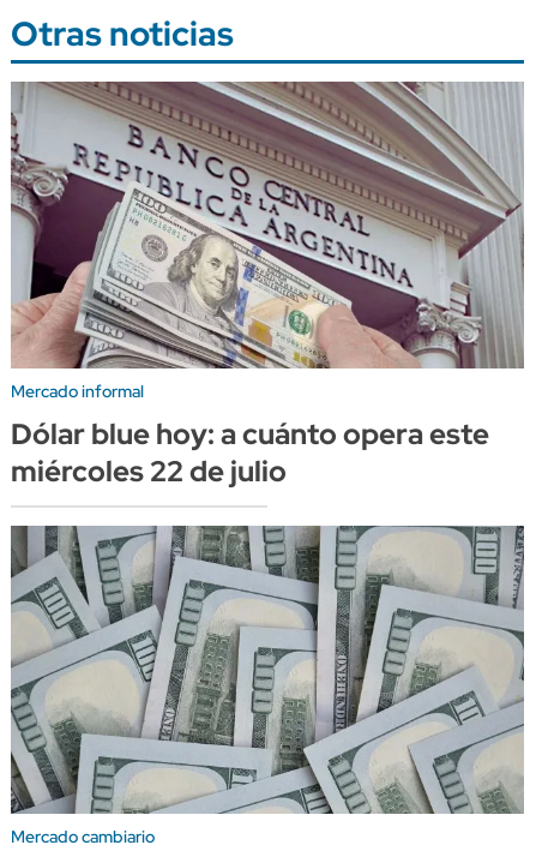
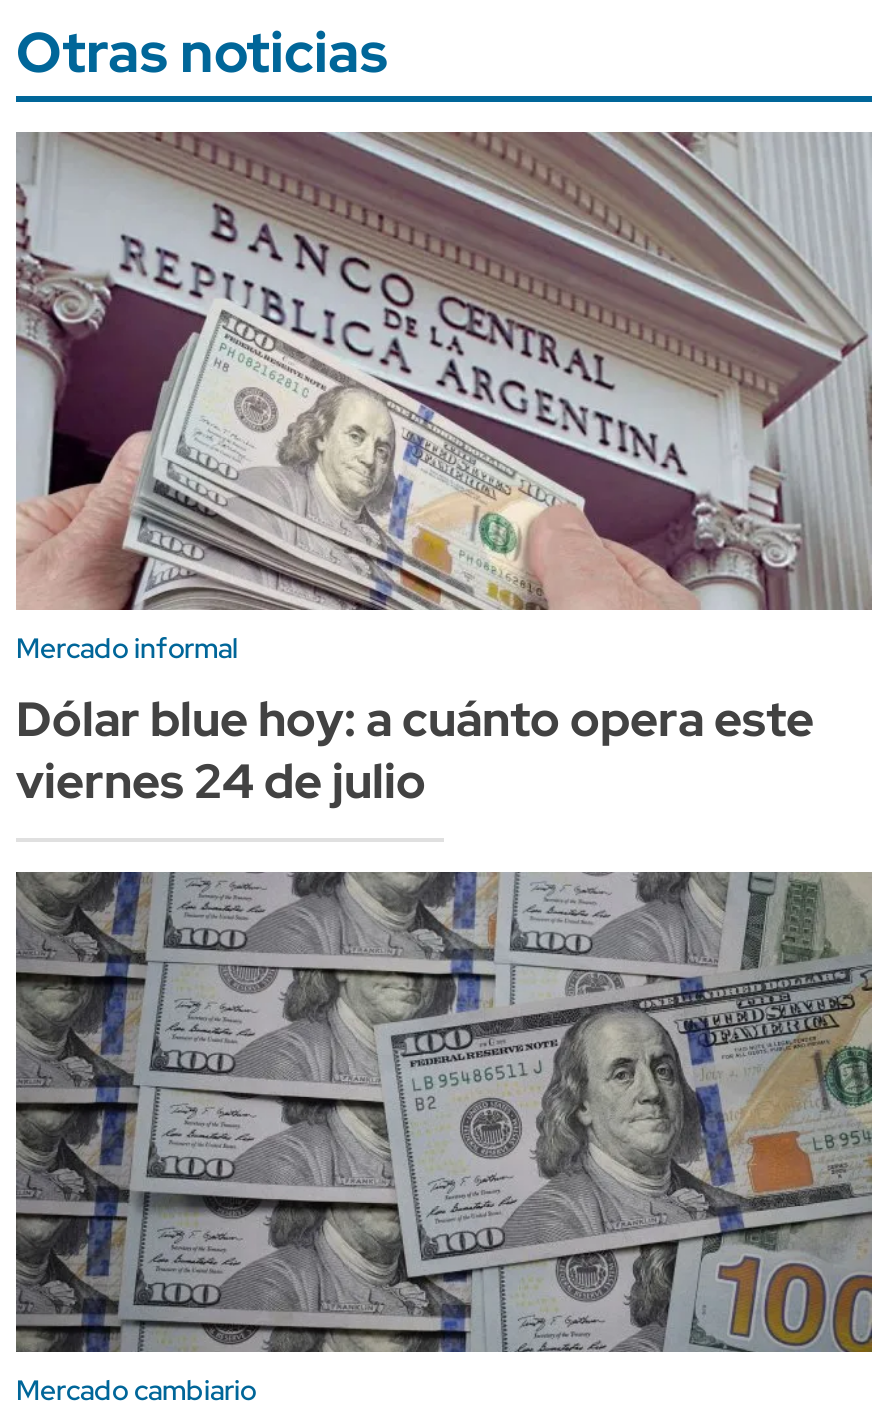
[11,453,287,490] miércoles 22 de julio -> [16,751,426,813] viernes 24 de julio
[11,526,524,815] [image] -> [16,872,872,1354] [image]

